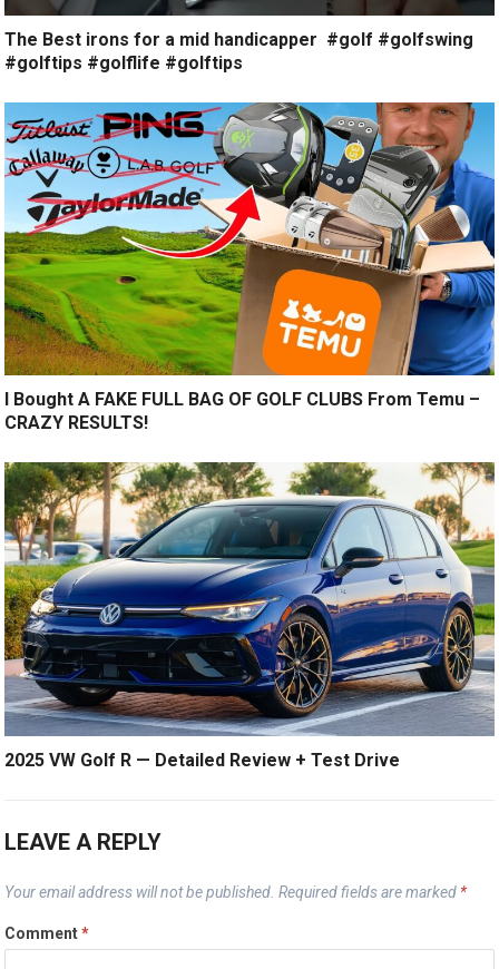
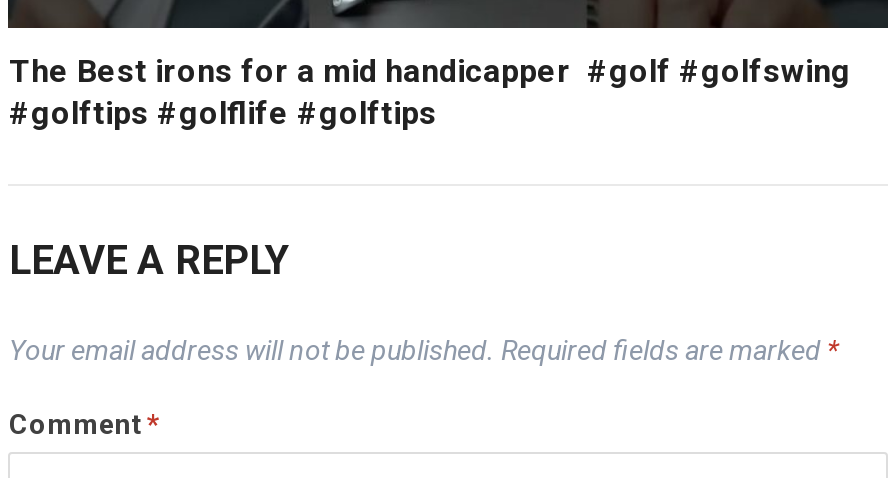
[3,101,496,433] [image] | I Bought A FAKE FULL BAG OF GOLF CLUBS From Temu – | CRAZY RESULTS! -> none
[3,461,496,770] [image] | 2025 VW Golf R — Detailed Review + Test Drive -> none

